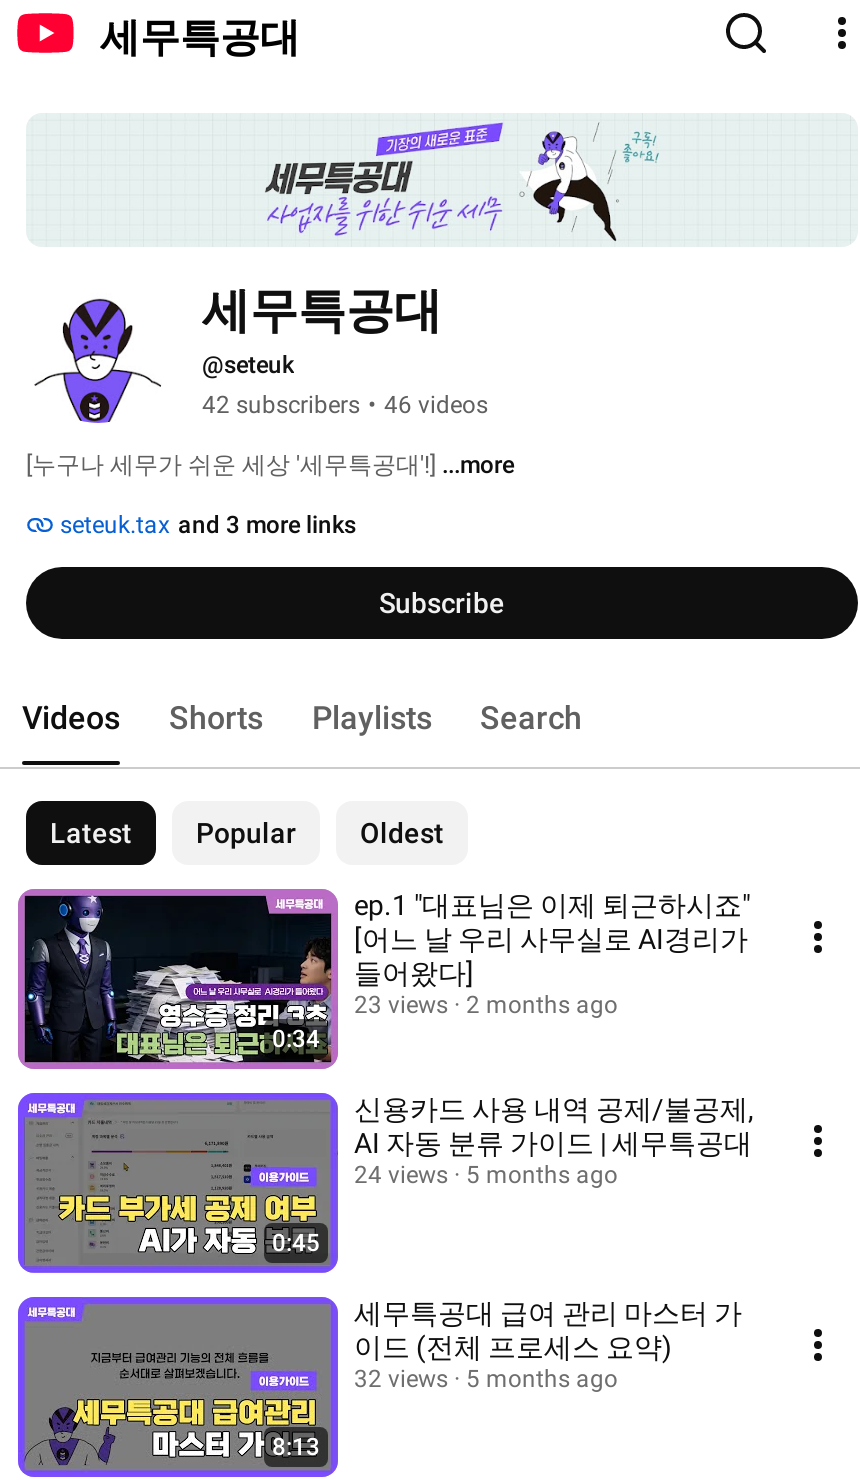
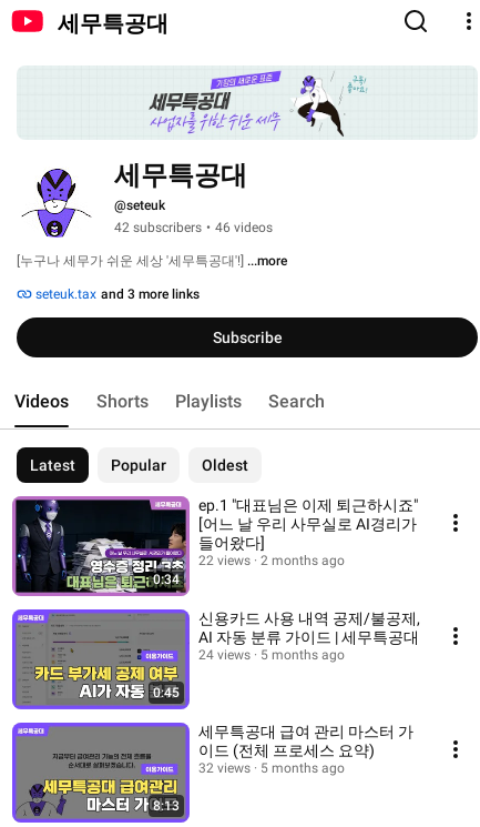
[354,991,618,1019] 23 views 2 months ago -> [198,553,345,568] 22 views 2 months ago

